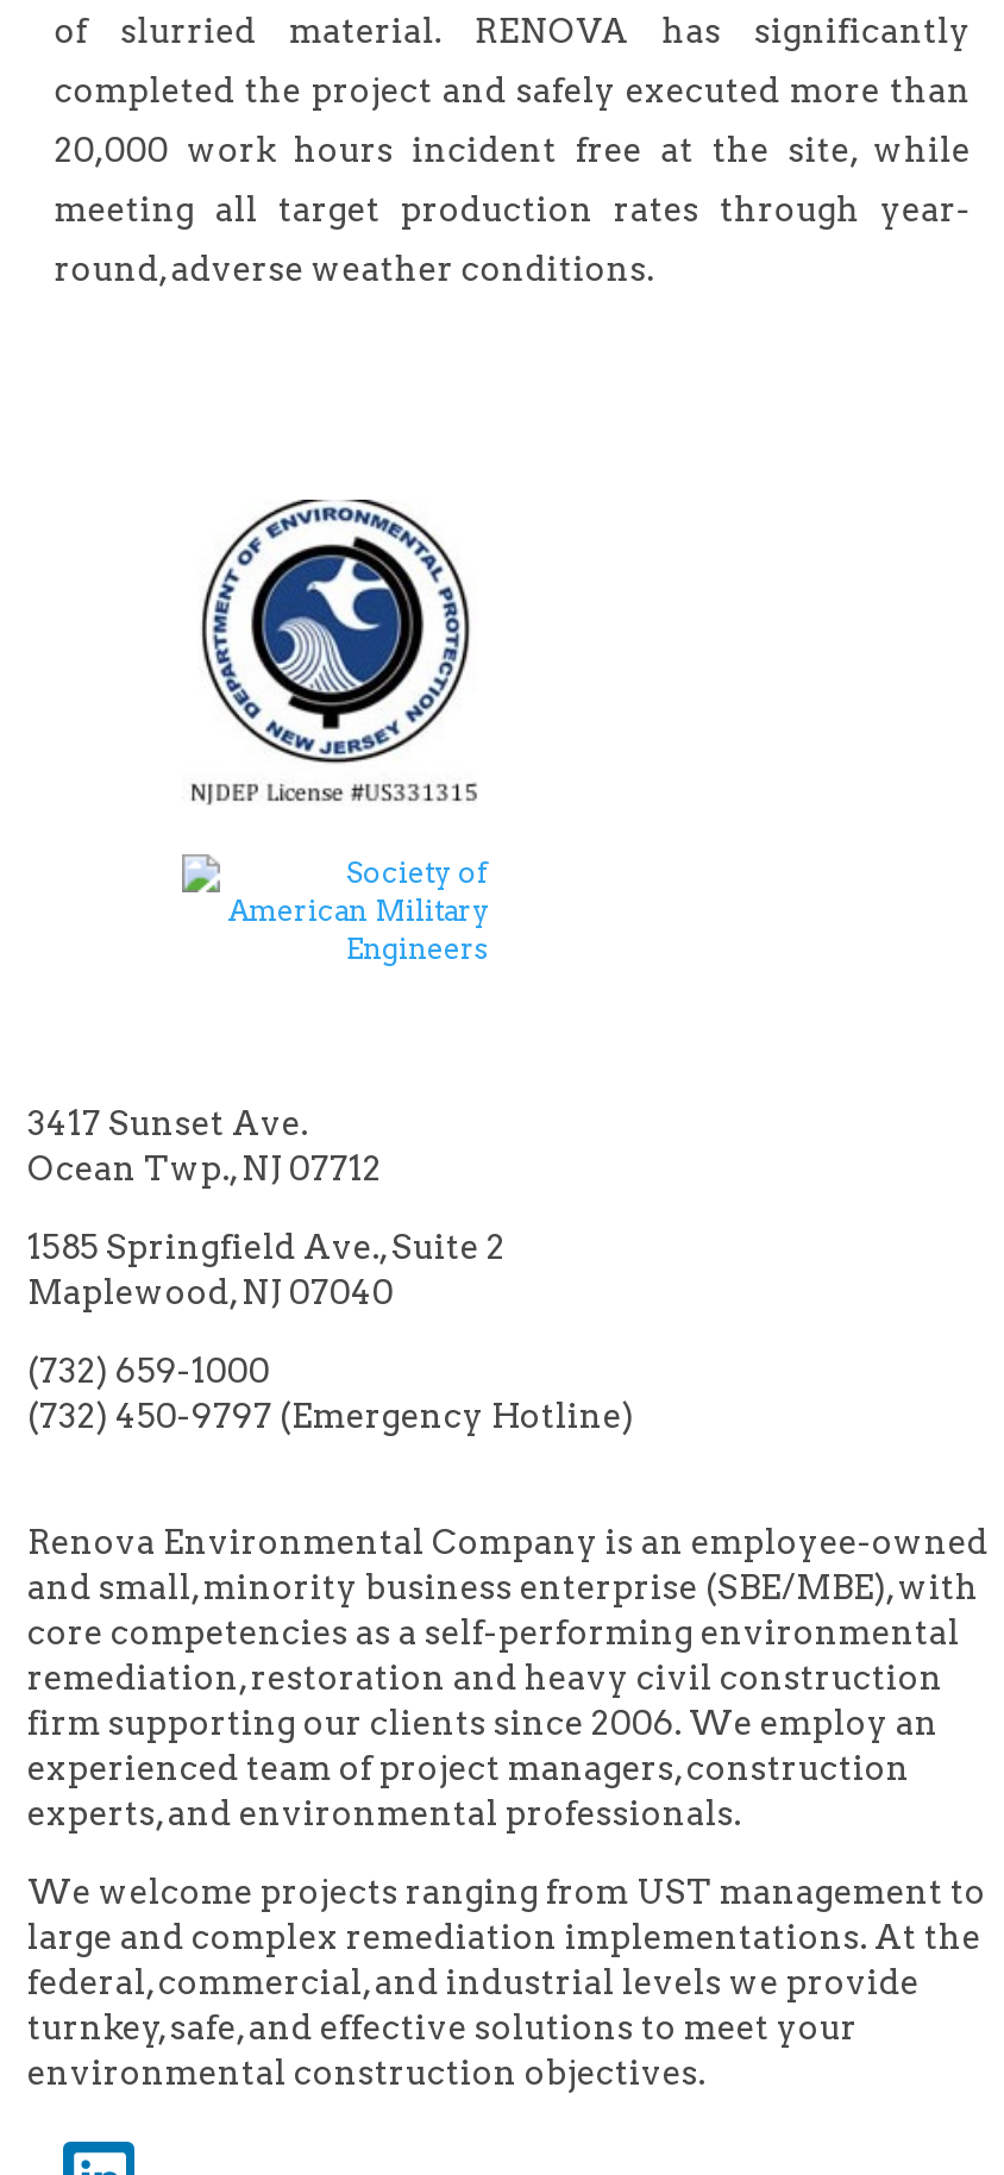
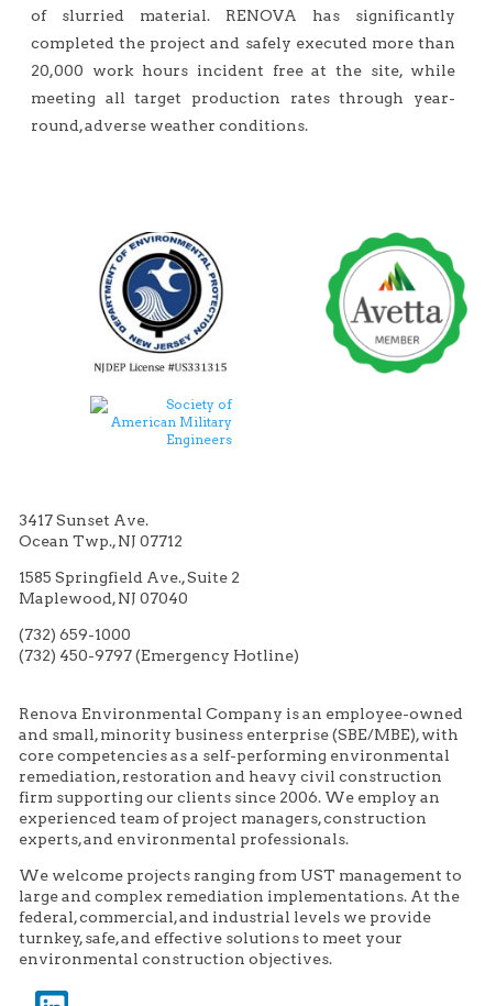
none -> [324,231,469,375] [image]

